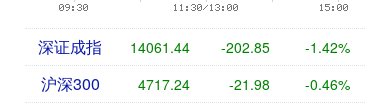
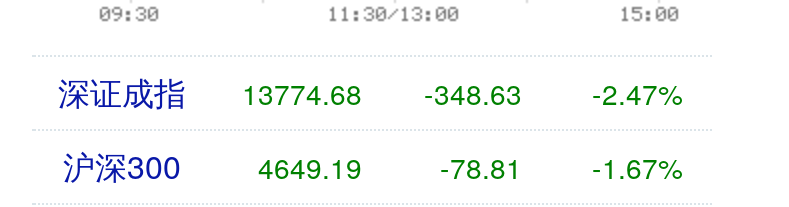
[130,37,190,57] 14061.44 -> [242,72,362,112] 13774.68
[221,37,270,57] -202.85 -> [424,72,522,112] -348.63
[305,37,350,57] -1.42% -> [592,72,682,112] -2.47%
[138,74,190,94] 4717.24 -> [258,146,362,186] 4649.19
[229,74,270,94] -21.98 -> [440,146,522,186] -78.81
[305,74,350,94] -0.46% -> [592,146,682,186] -1.67%

